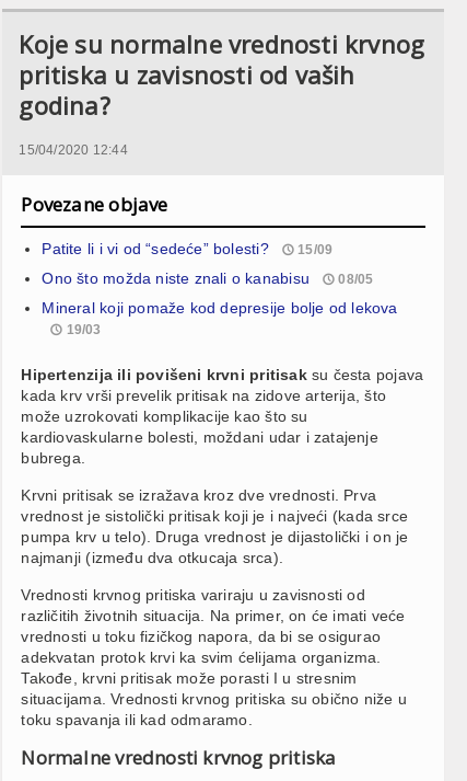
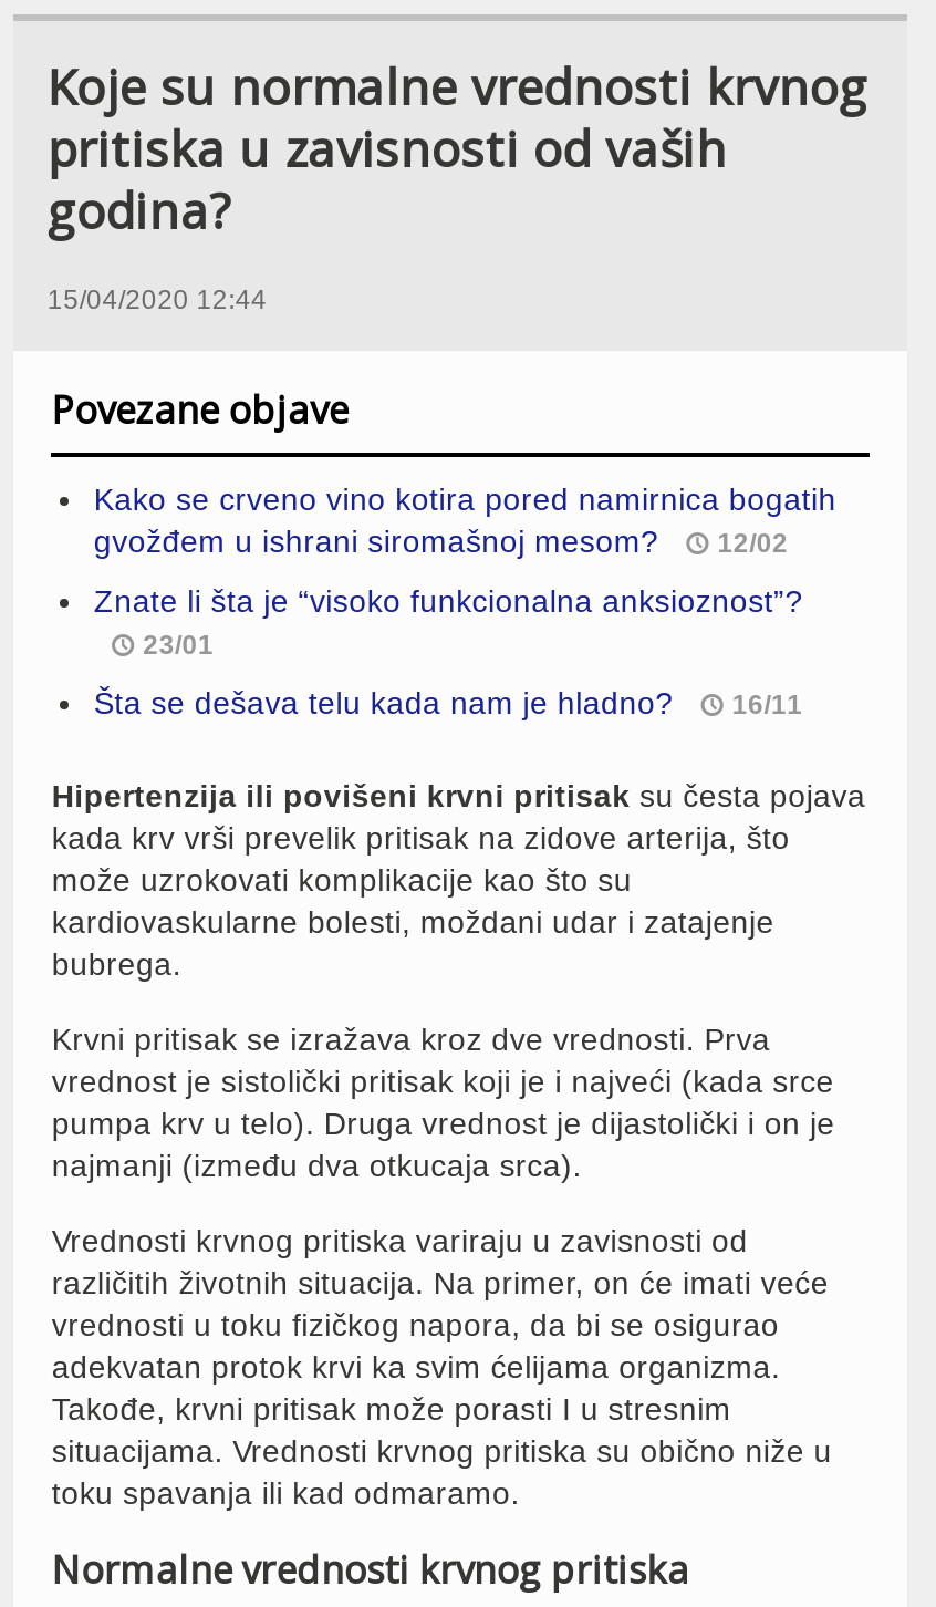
[42,240,333,257] Patite li i vi od “sedeće” bolesti? | 15/09 -> [94,481,836,559] Kako se crveno vino kotira pored namirnica bogatih | gvožđem u ishrani siromašnoj mesom? | 12/02
[42,269,373,287] Ono što možda niste znali o kanabisu | 08/05 -> [94,583,803,661] Znate li šta je “visoko funkcionalna anksioznost”? | 23/01
[42,299,398,337] Mineral koji pomaže kod depresije bolje od lekova | 19/03 -> [94,685,803,720] Šta se dešava telu kada nam je hladno? | 16/11

